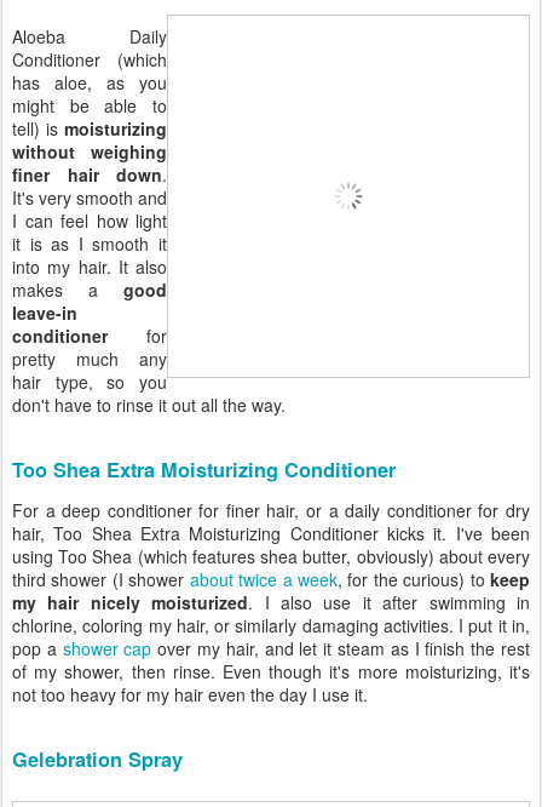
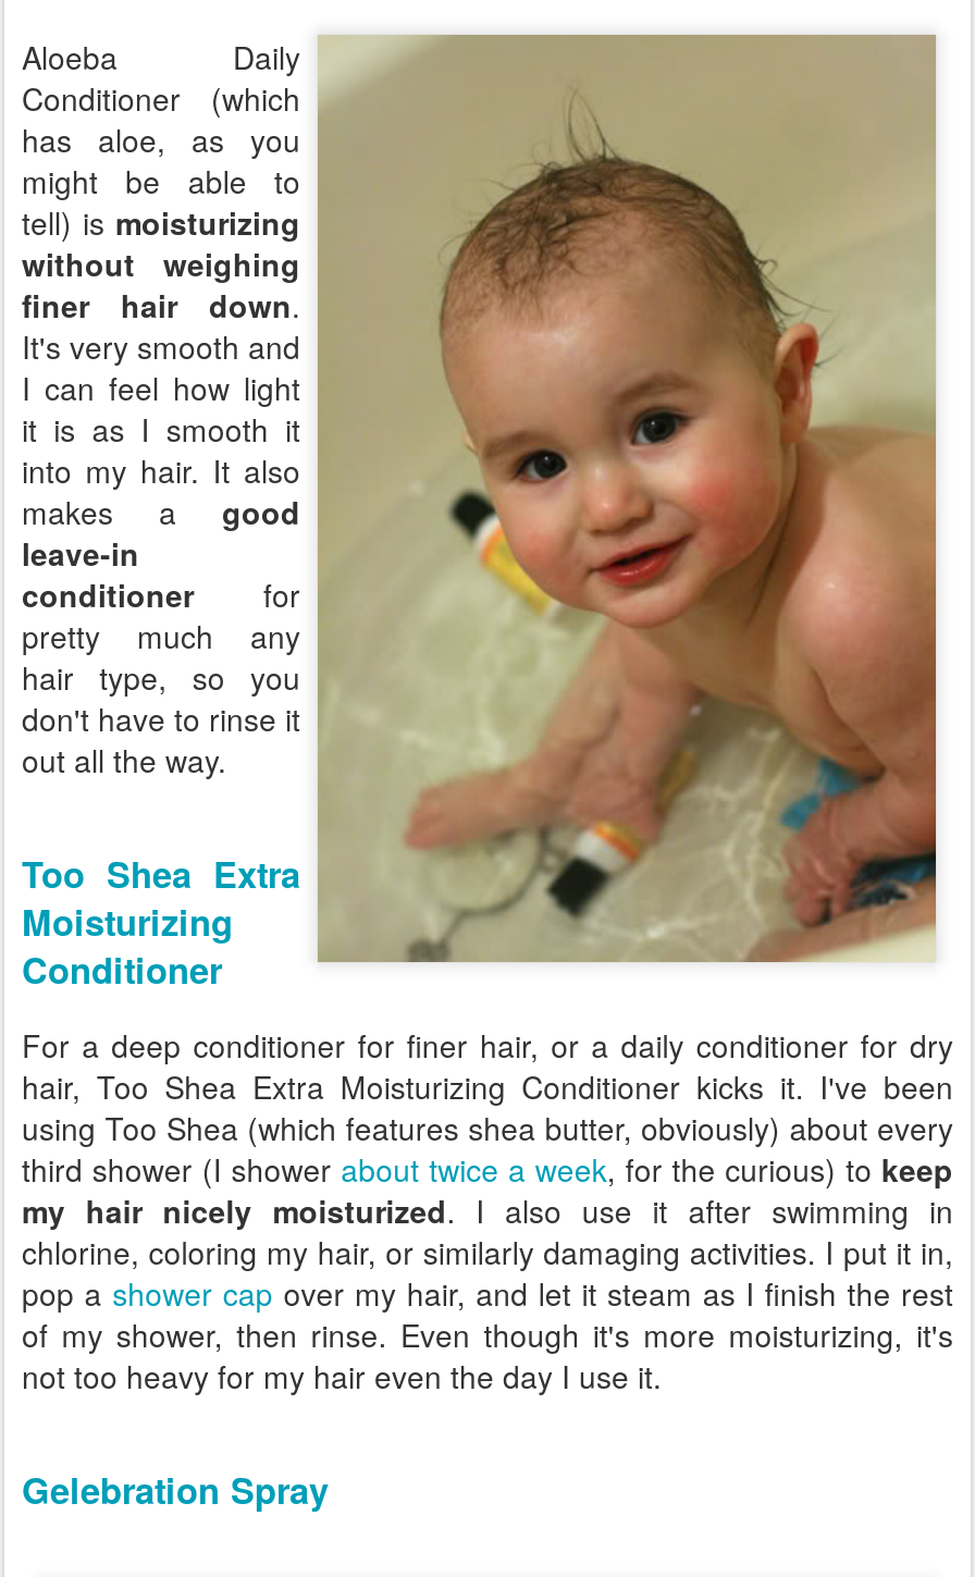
none -> [316,32,940,965] [image]

